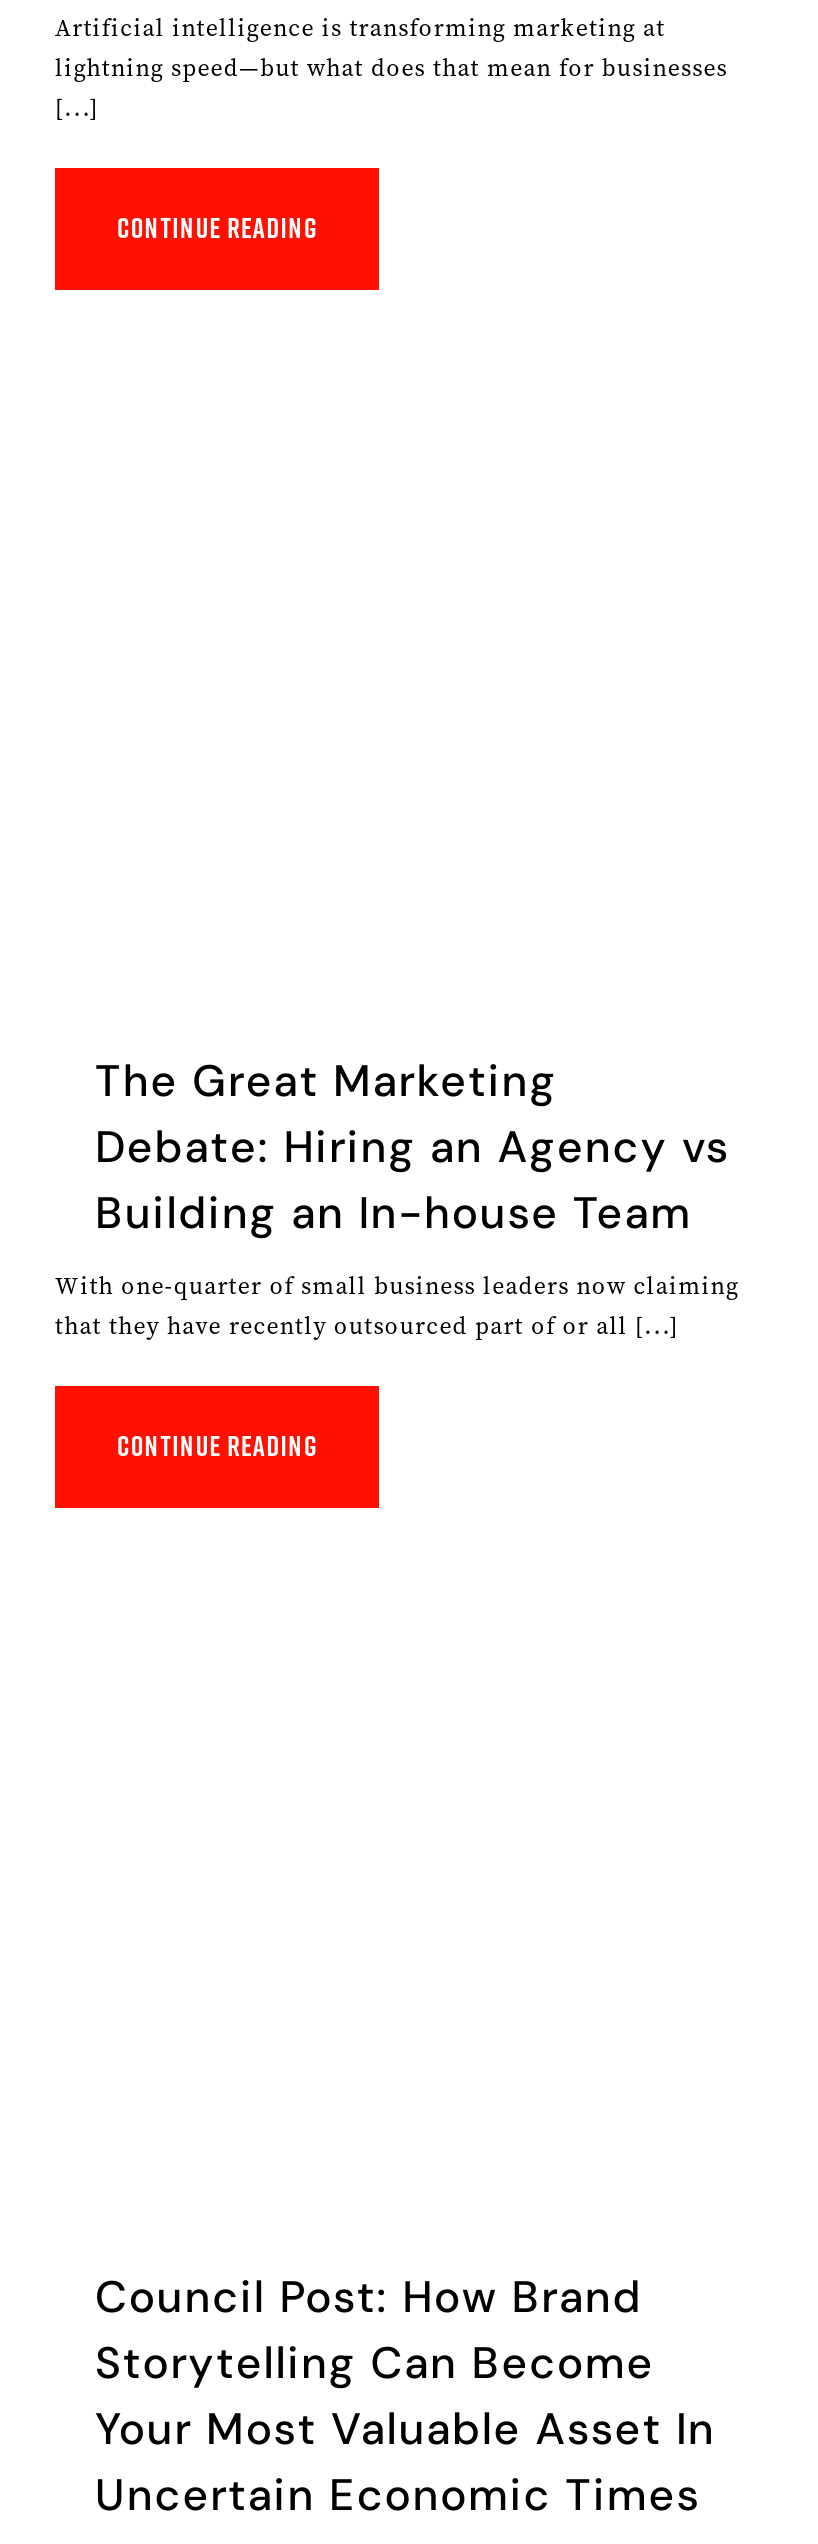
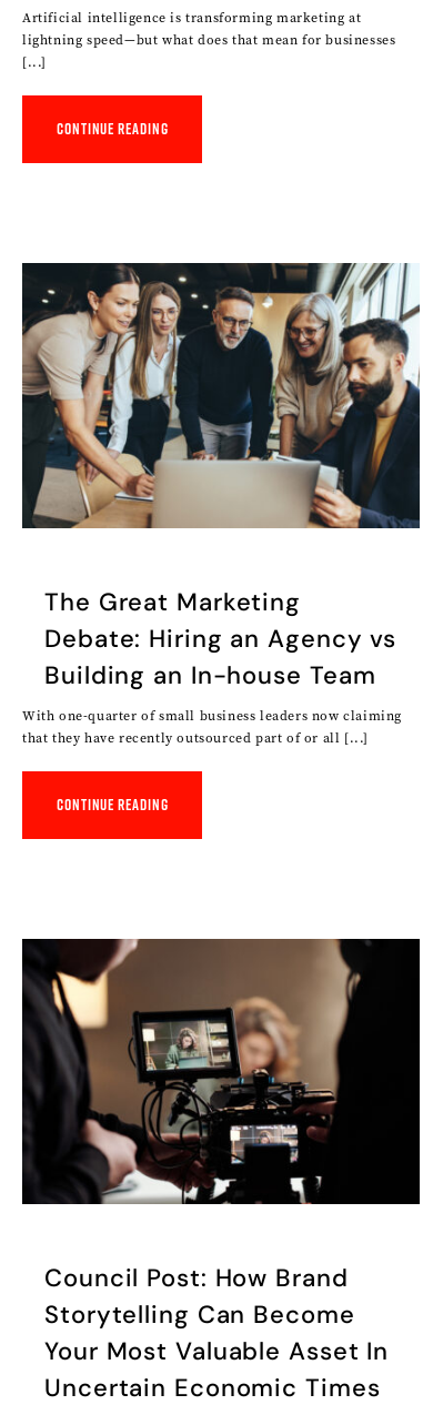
none -> [21,262,421,529] [image]
none -> [21,938,421,1205] [image]

